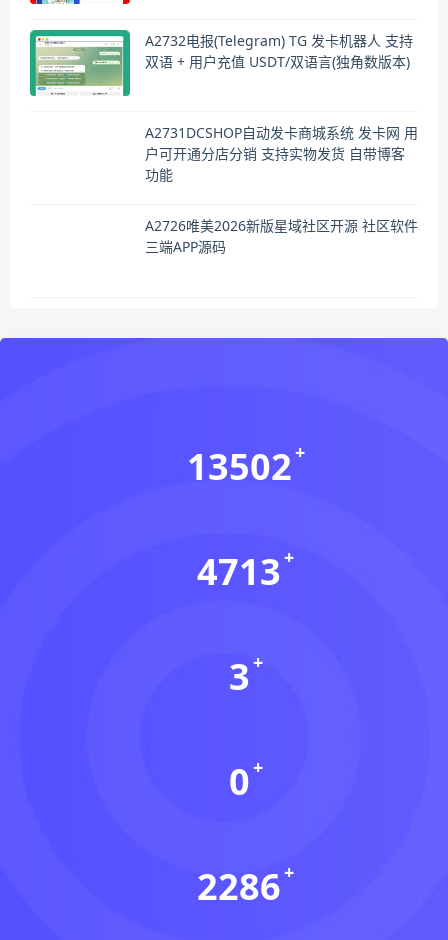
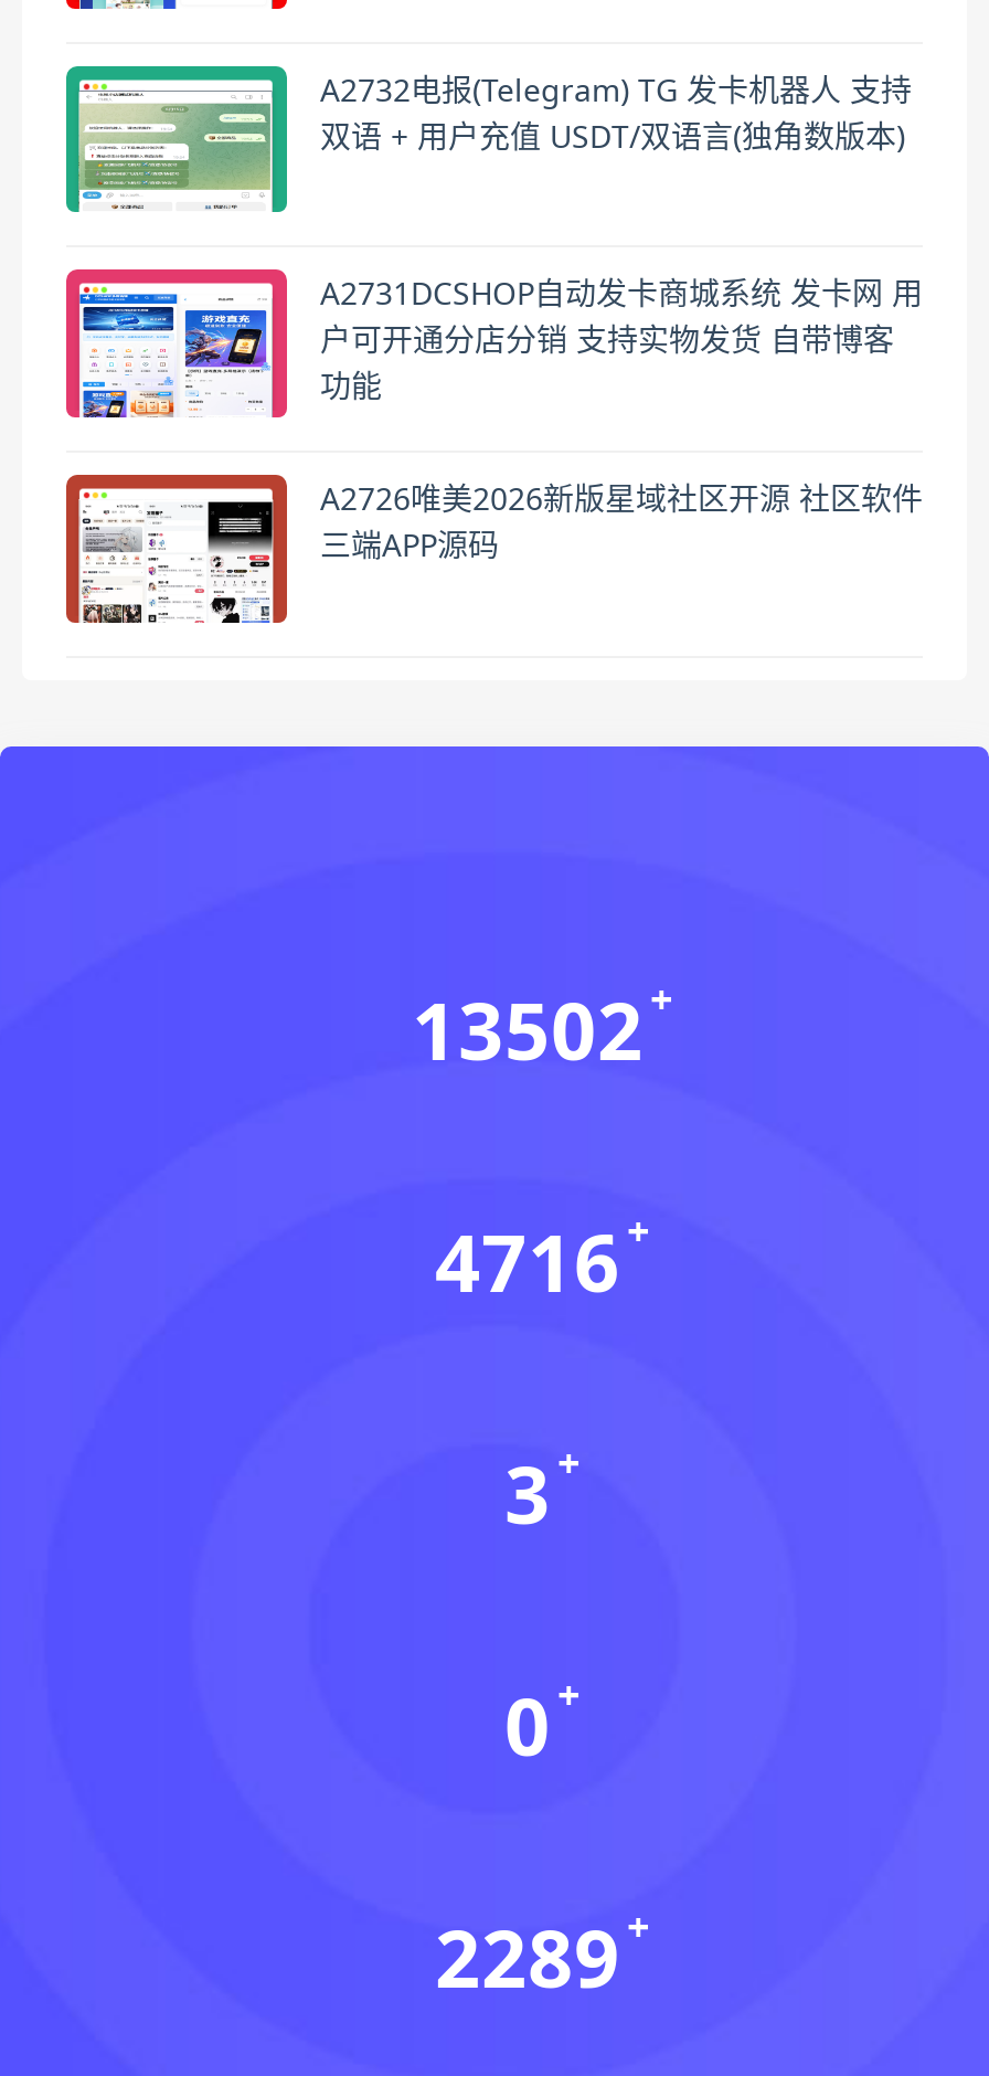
none -> [64,267,289,420] [image]
none -> [64,473,289,625] [image]
[197,547,281,596] 4713 -> [435,1207,620,1316] 4716
[197,862,281,911] 2286 -> [435,1903,620,2011] 2289

